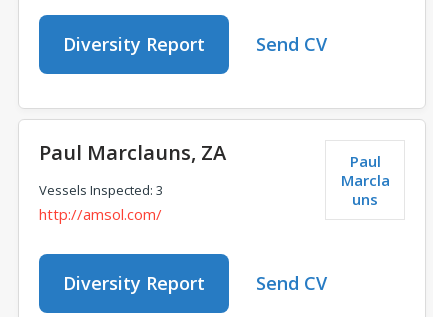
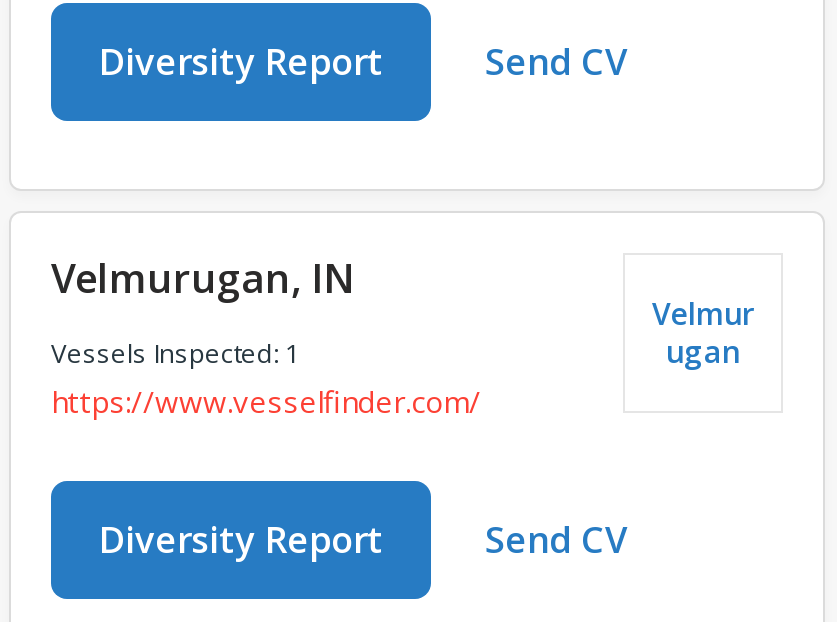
[39,139,226,166] Paul Marclauns, ZA -> [51,251,355,305] Velmurugan, IN
[340,150,389,208] Paul | Marcla | uns -> [652,293,754,371] Velmur | ugan
[39,181,163,224] Vessels Inspected: 3 | http://amsol.com/ -> [51,335,481,421] Vessels Inspected: 1 | https://www.vesselfinder.com/

